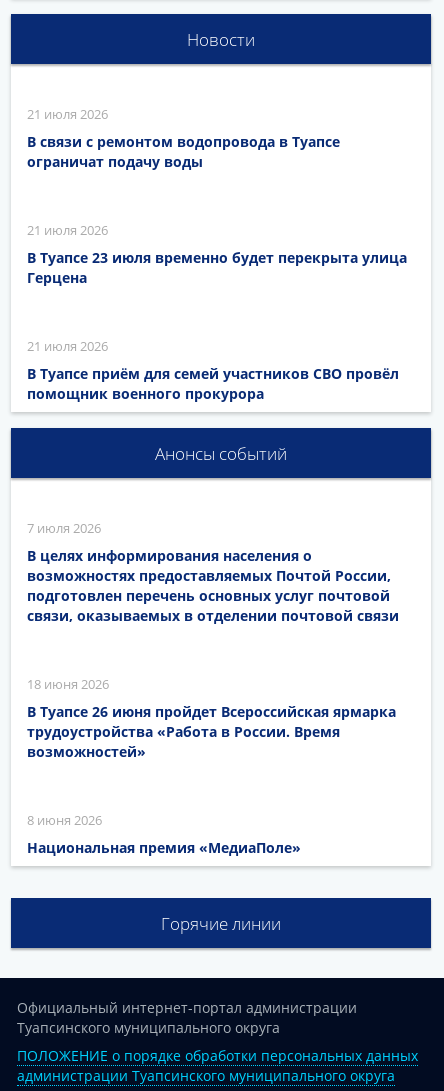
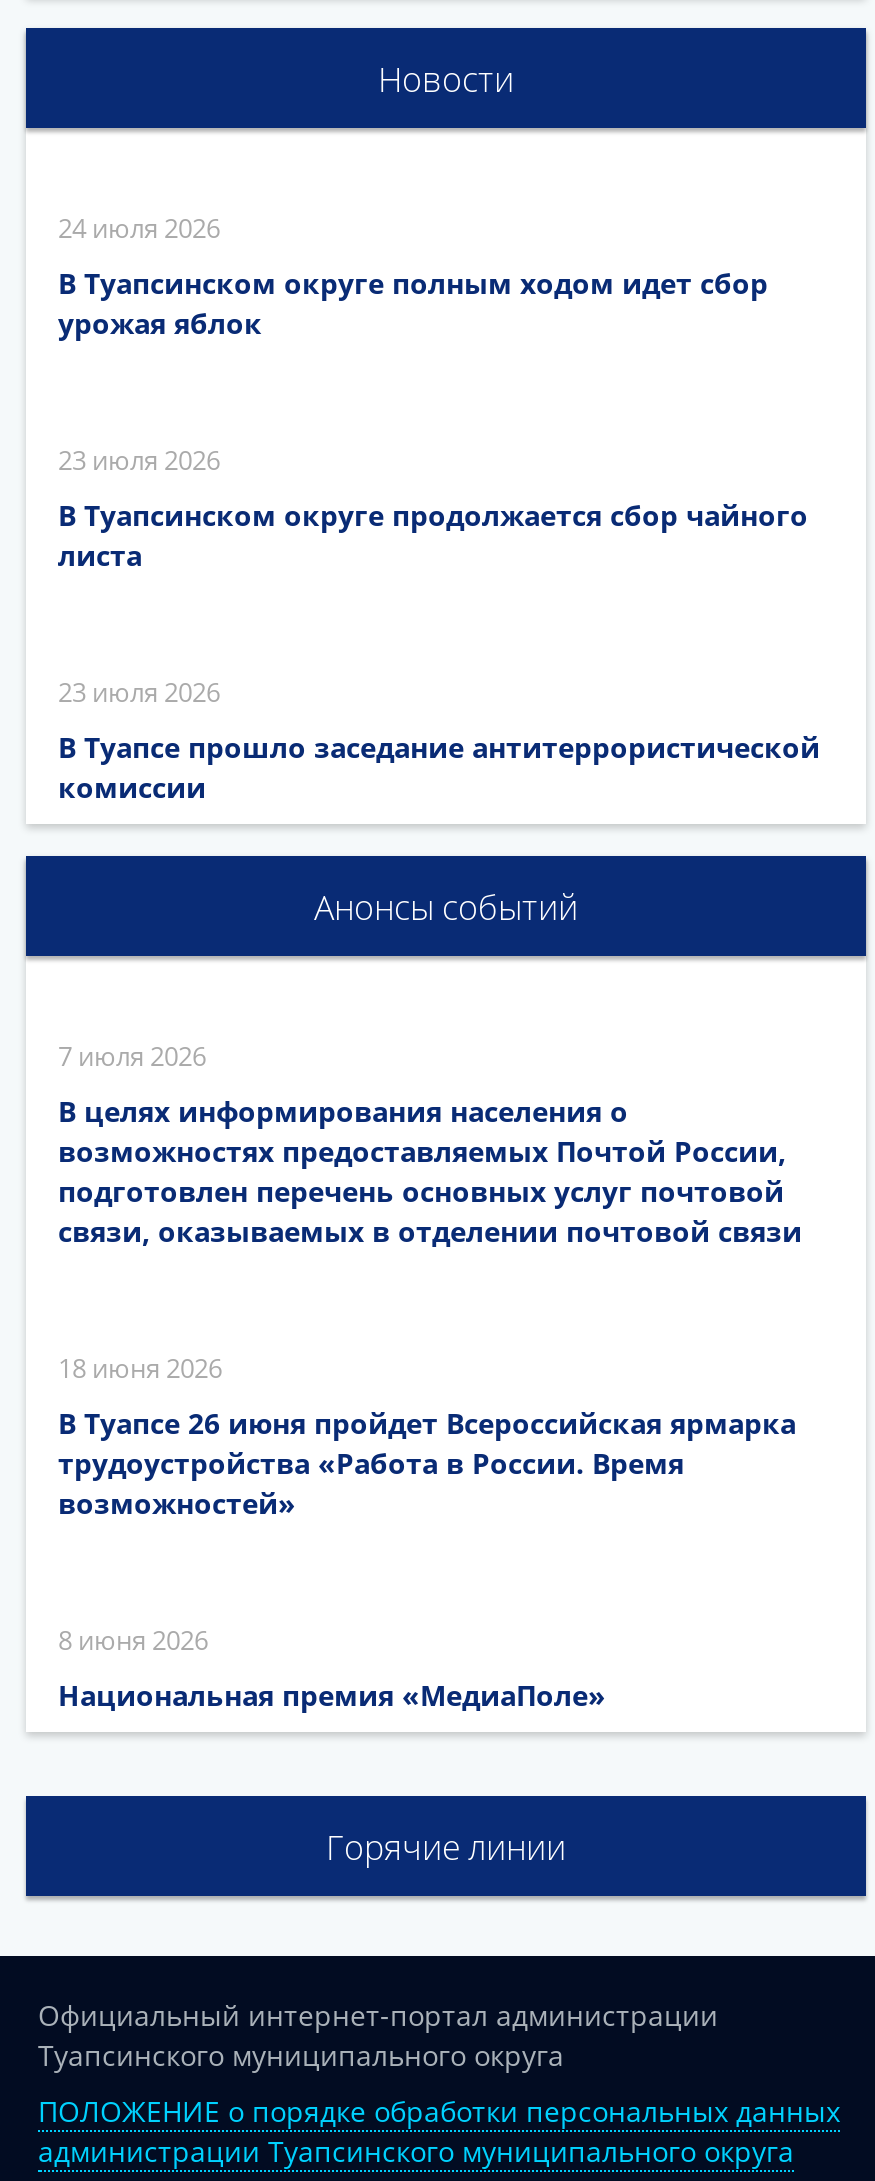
[27,105,108,123] 21 июля 2026 -> [58,210,220,246] 24 июля 2026
[27,132,340,171] В связи с ремонтом водопровода в Туапсе | ограничат подачу воды -> [58,264,768,342] В Туапсинском округе полным ходом идет сбор | урожая яблок
[27,221,108,239] 21 июля 2026 -> [58,442,220,478] 23 июля 2026
[27,248,407,287] В Туапсе 23 июля временно будет перекрыта улица | Герцена -> [58,496,808,574] В Туапсинском округе продолжается сбор чайного | листа
[27,337,108,355] 21 июля 2026 -> [58,674,220,710] 23 июля 2026
[27,364,399,403] В Туапсе приём для семей участников СВО провёл | помощник военного прокурора -> [58,728,820,806] В Туапсе прошло заседание антитеррористической | комиссии

